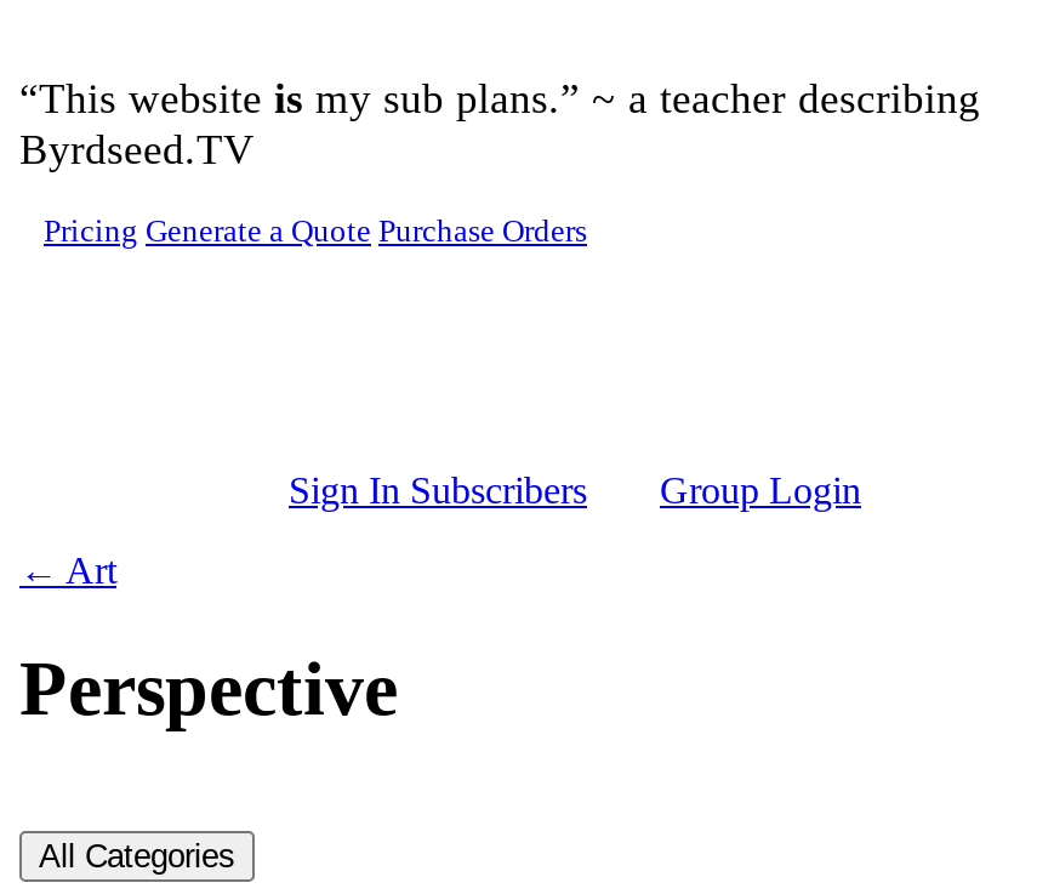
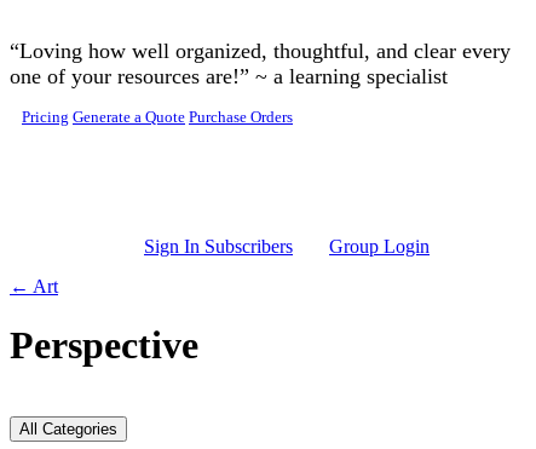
[19,74,980,173] “This website is my sub plans.” ~ a teacher describing | Byrdseed.TV -> [10,39,511,88] “Loving how well organized, thoughtful, and clear every | one of your resources are!” ~ a learning specialist

